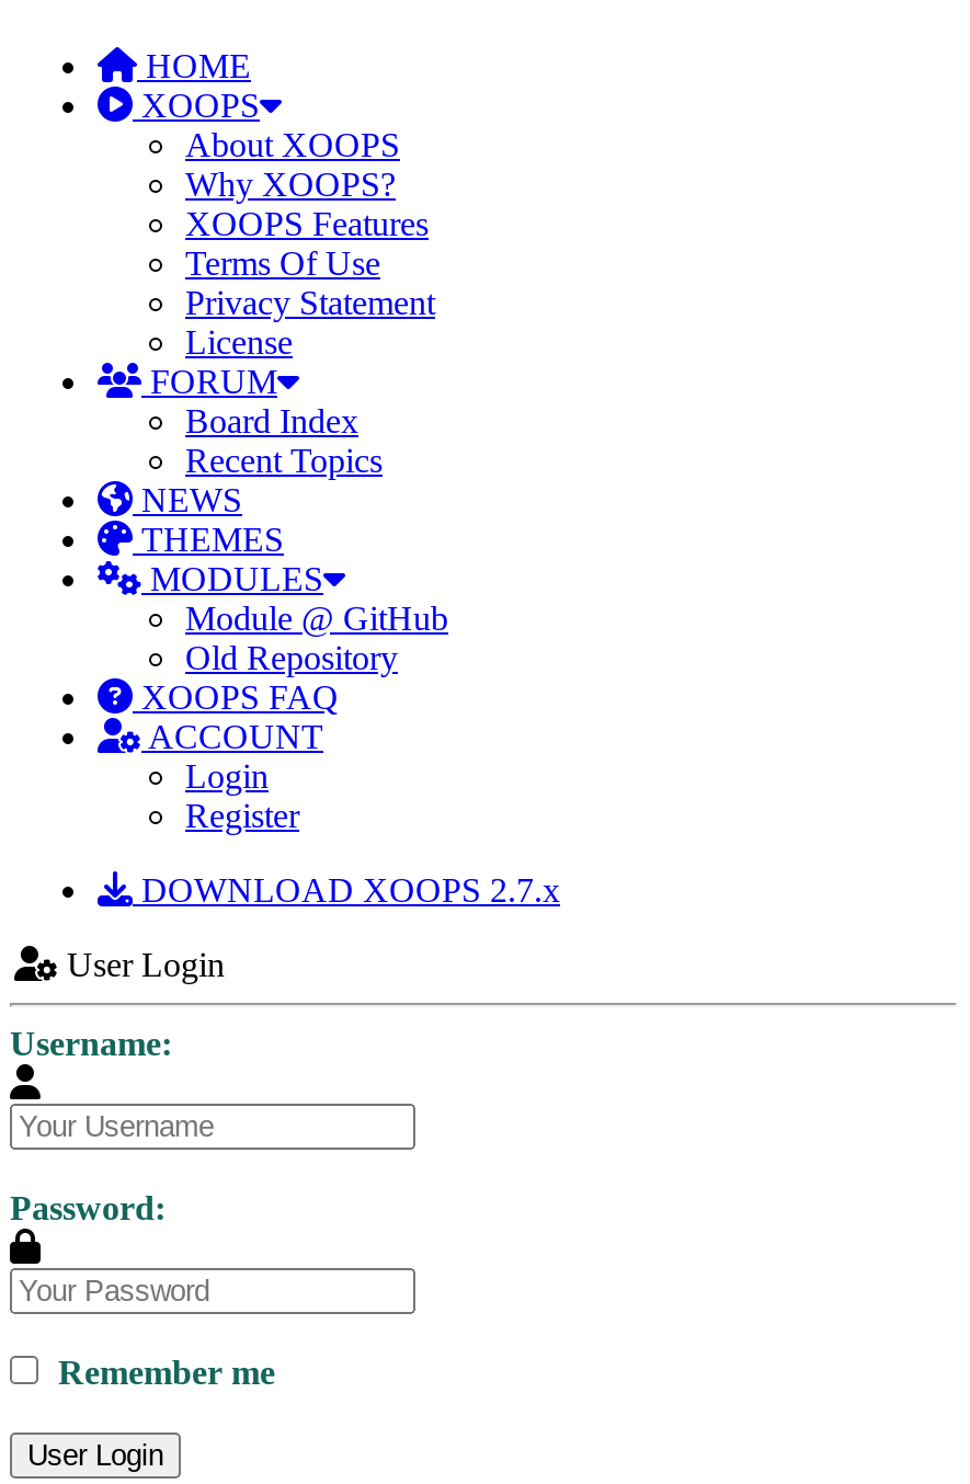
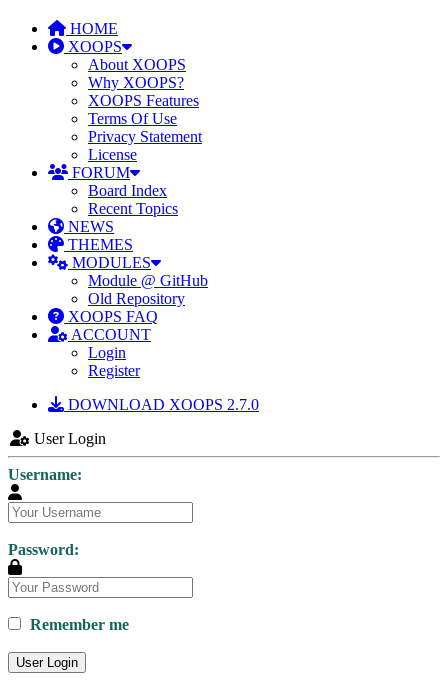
[133,871,560,909] DOWNLOAD XOOPS 2.7.x -> [64,396,259,413] DOWNLOAD XOOPS 2.7.0

